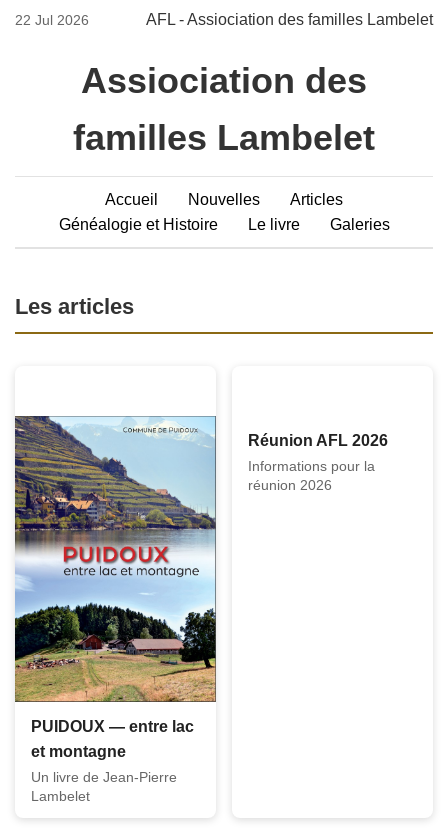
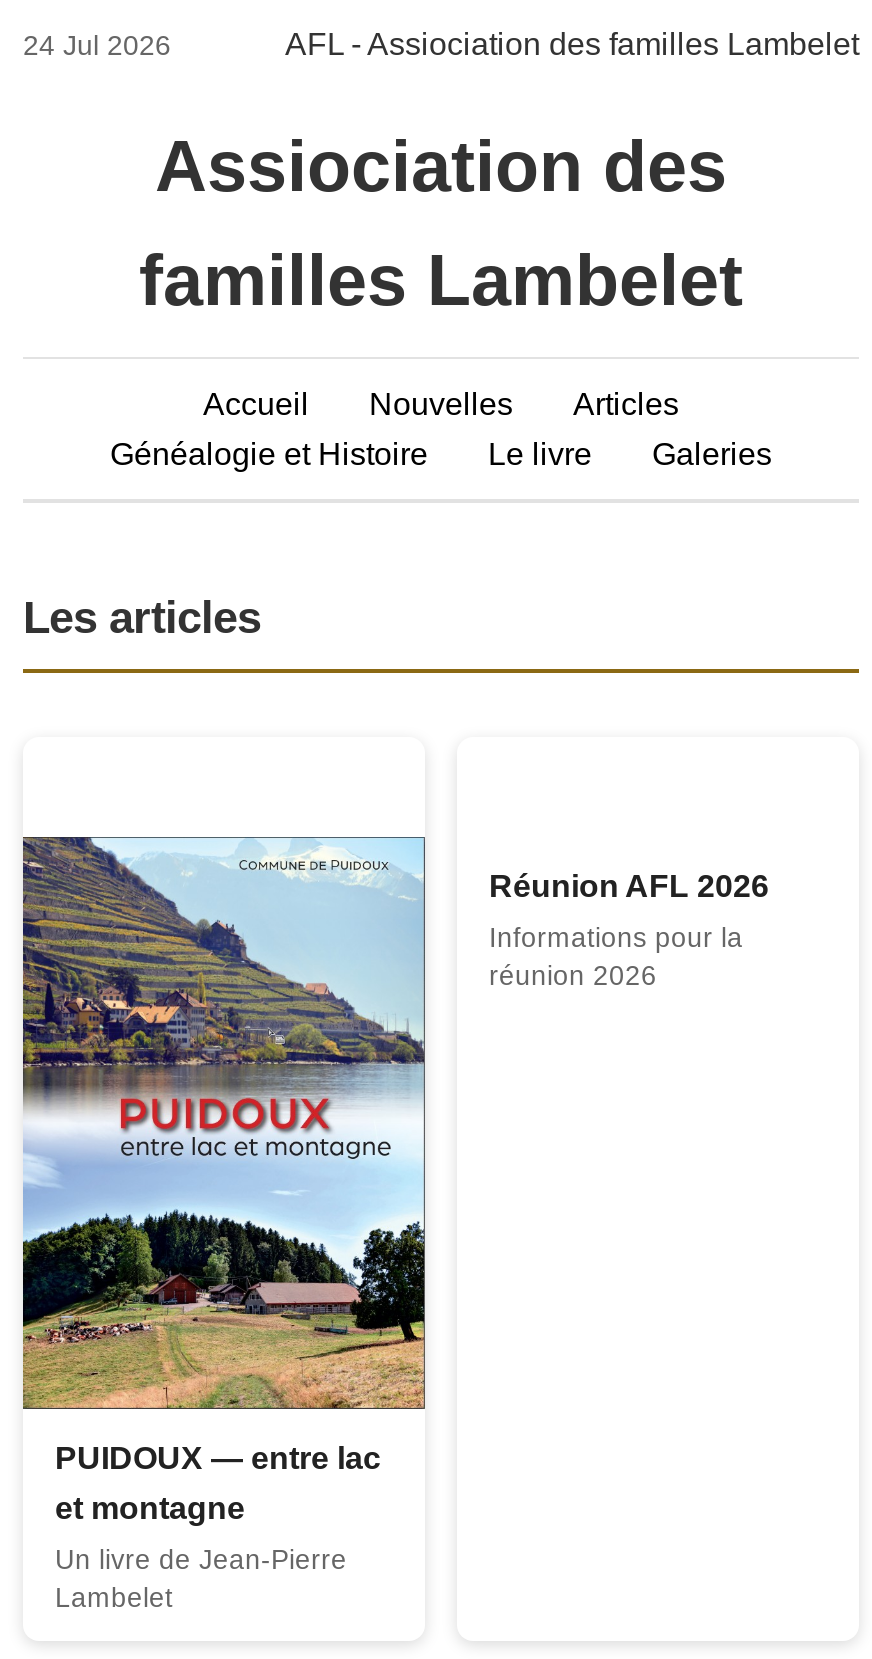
[15,11,89,27] 22 Jul 2026 -> [23,28,171,60] 24 Jul 2026

